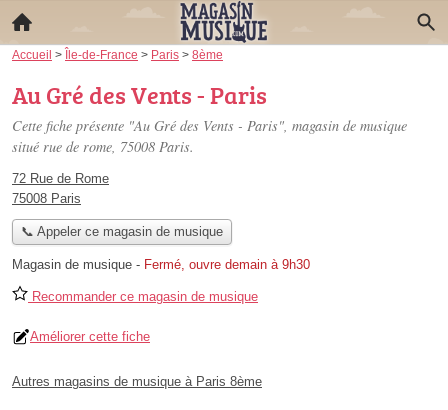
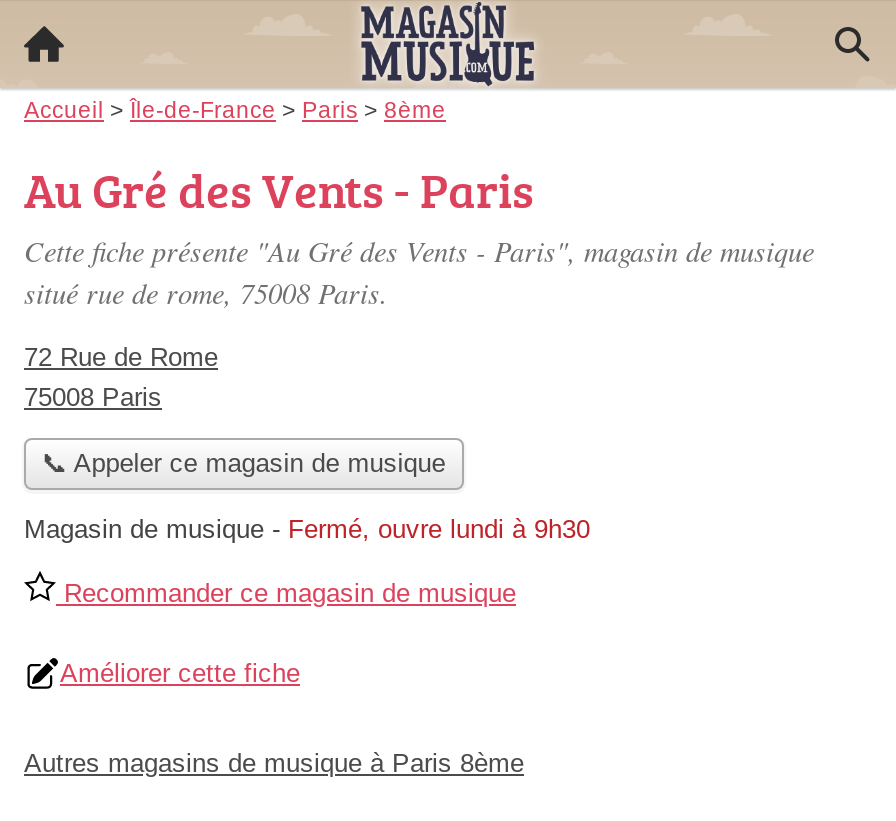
[12,257,310,272] Magasin de musique - Fermé, ouvre demain à 9h30 -> [24,515,590,545] Magasin de musique - Fermé, ouvre lundi à 9h30

